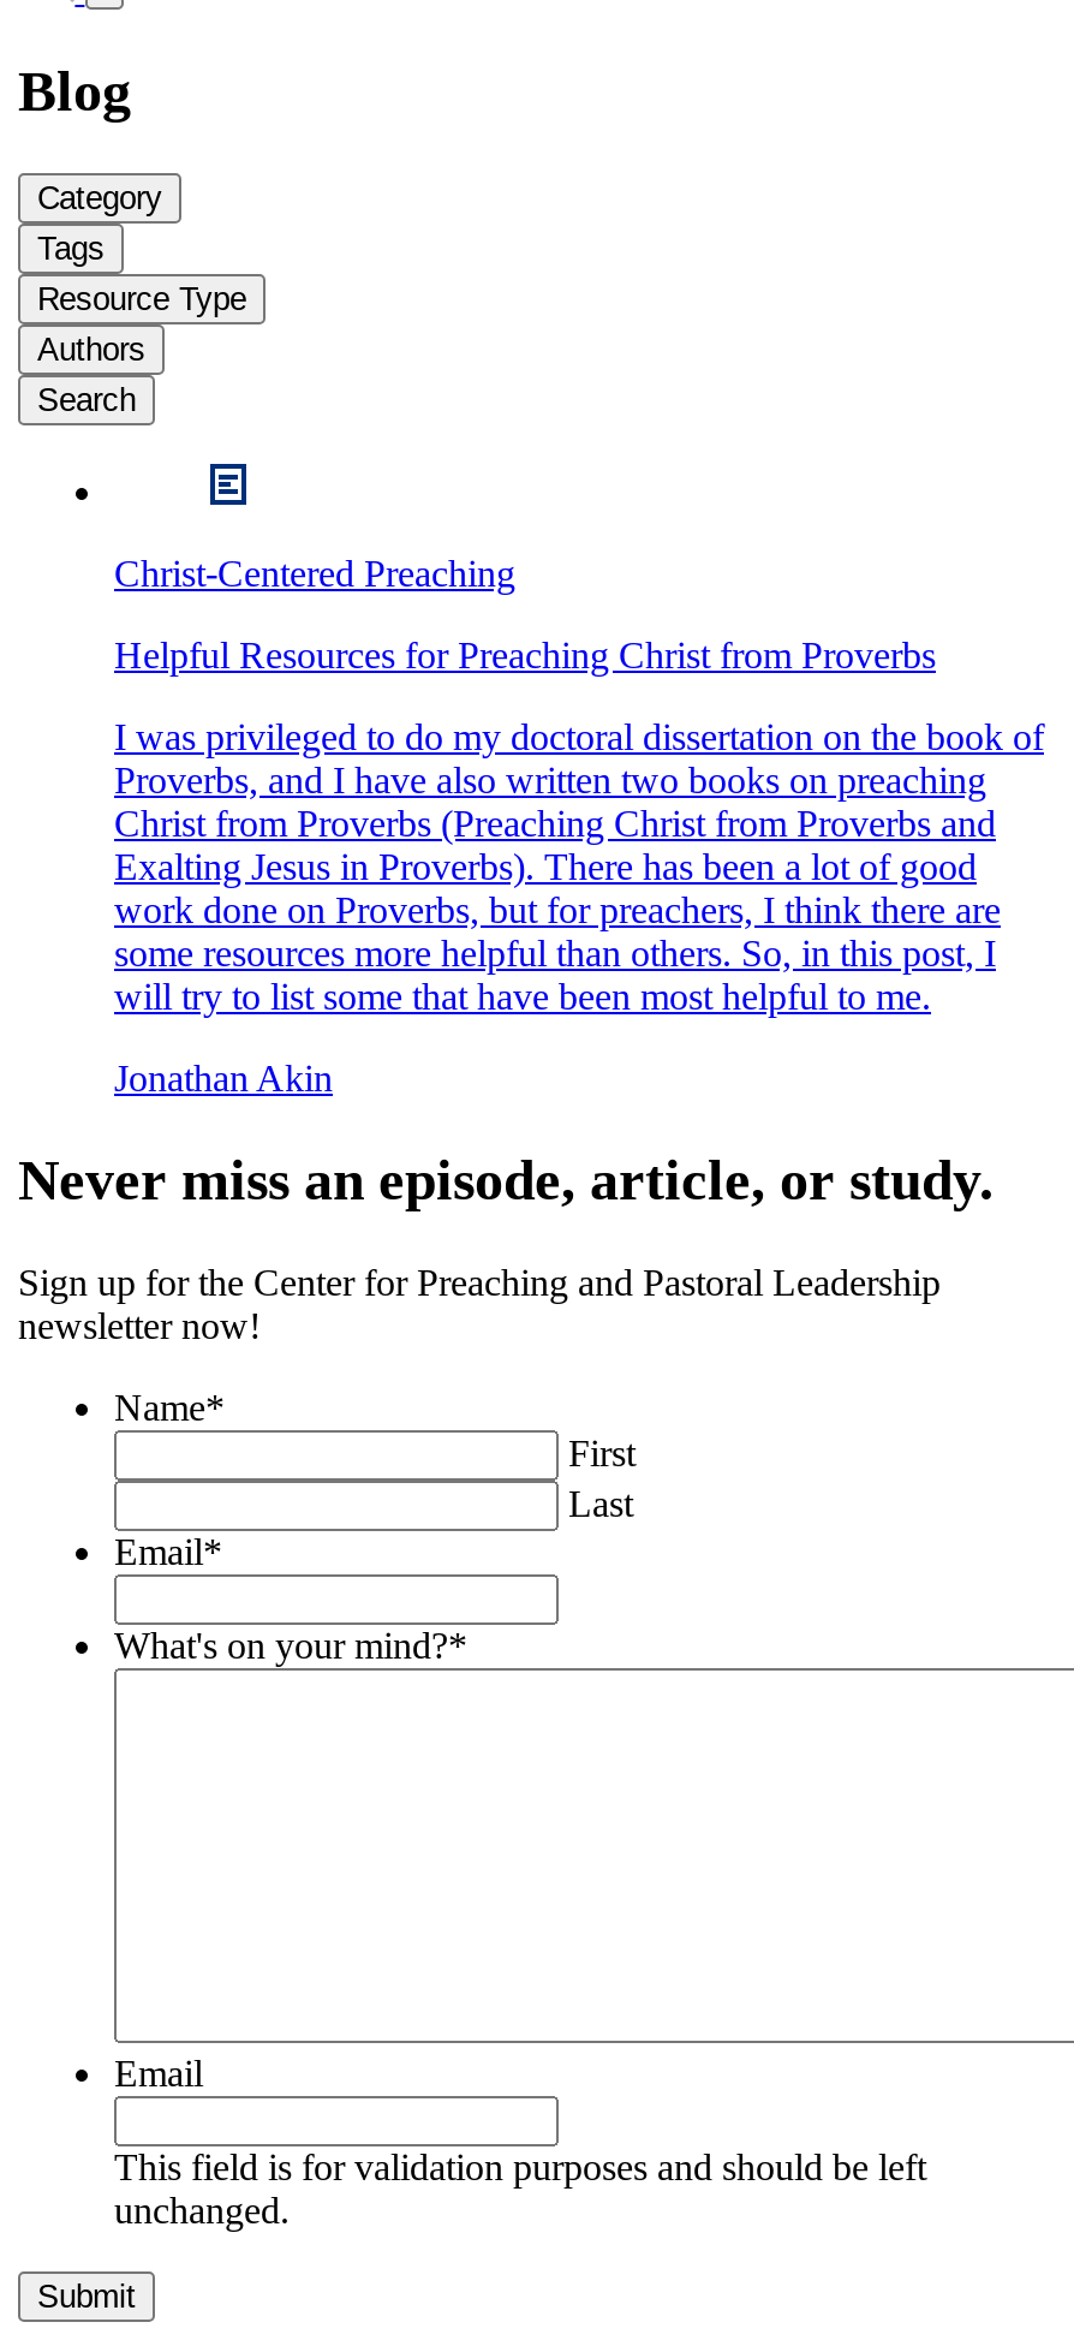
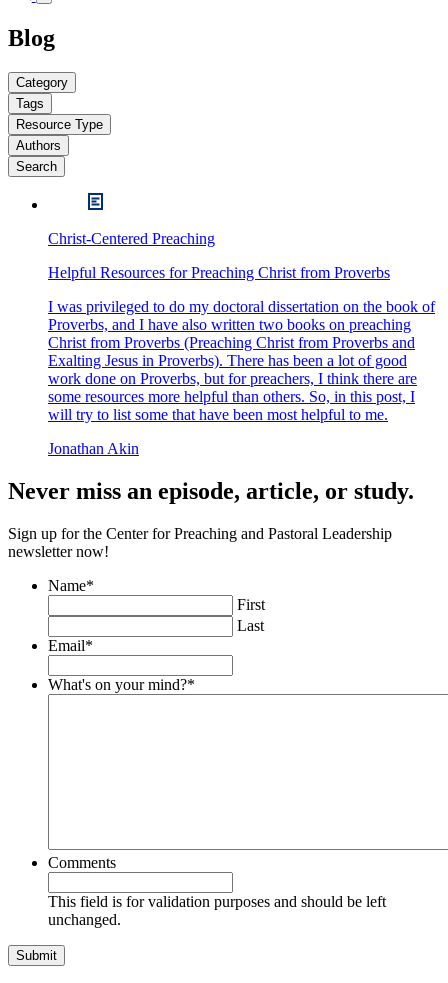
[114,2052,203,2093] Email -> [48,854,116,871] Comments

